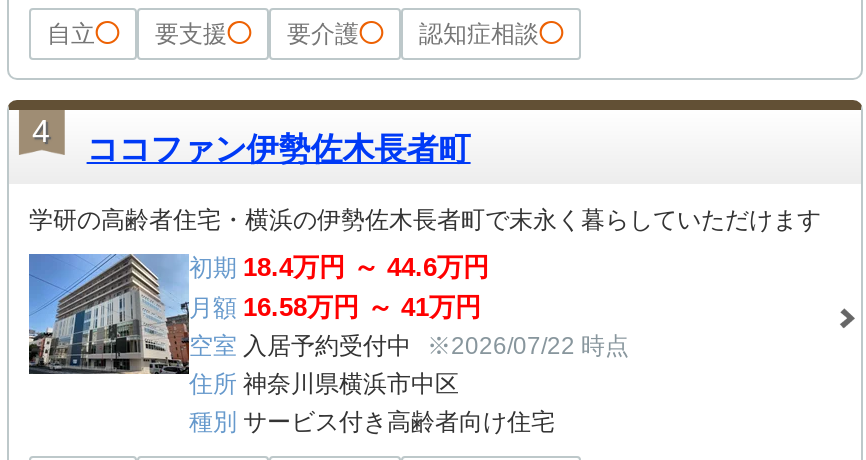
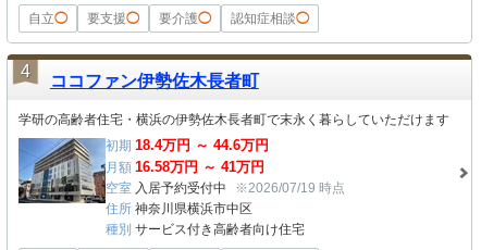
[189,331,629,359] 空室 入居予約受付中 ※2026/07/22 時点 -> [106,180,345,195] 空室 入居予約受付中 ※2026/07/19 時点

